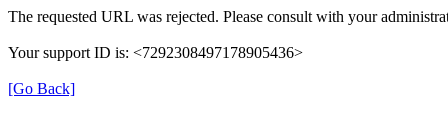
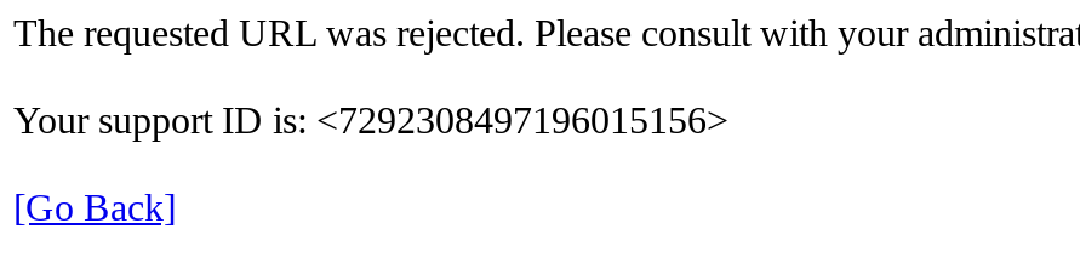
[8,44,303,61] Your support ID is: <7292308497178905436> -> [13,99,728,141] Your support ID is: <7292308497196015156>

